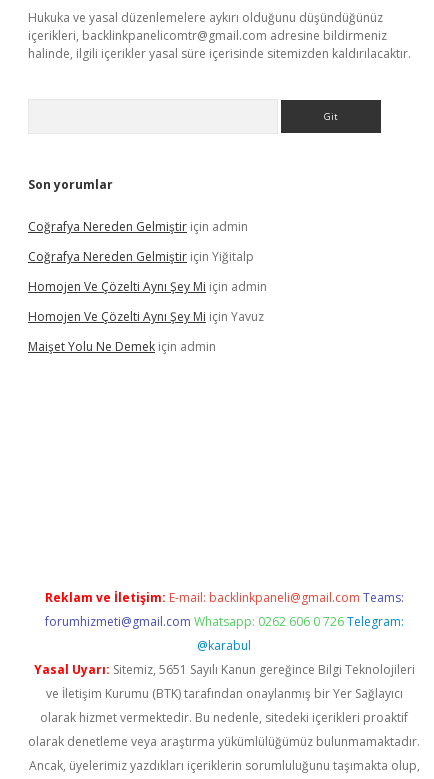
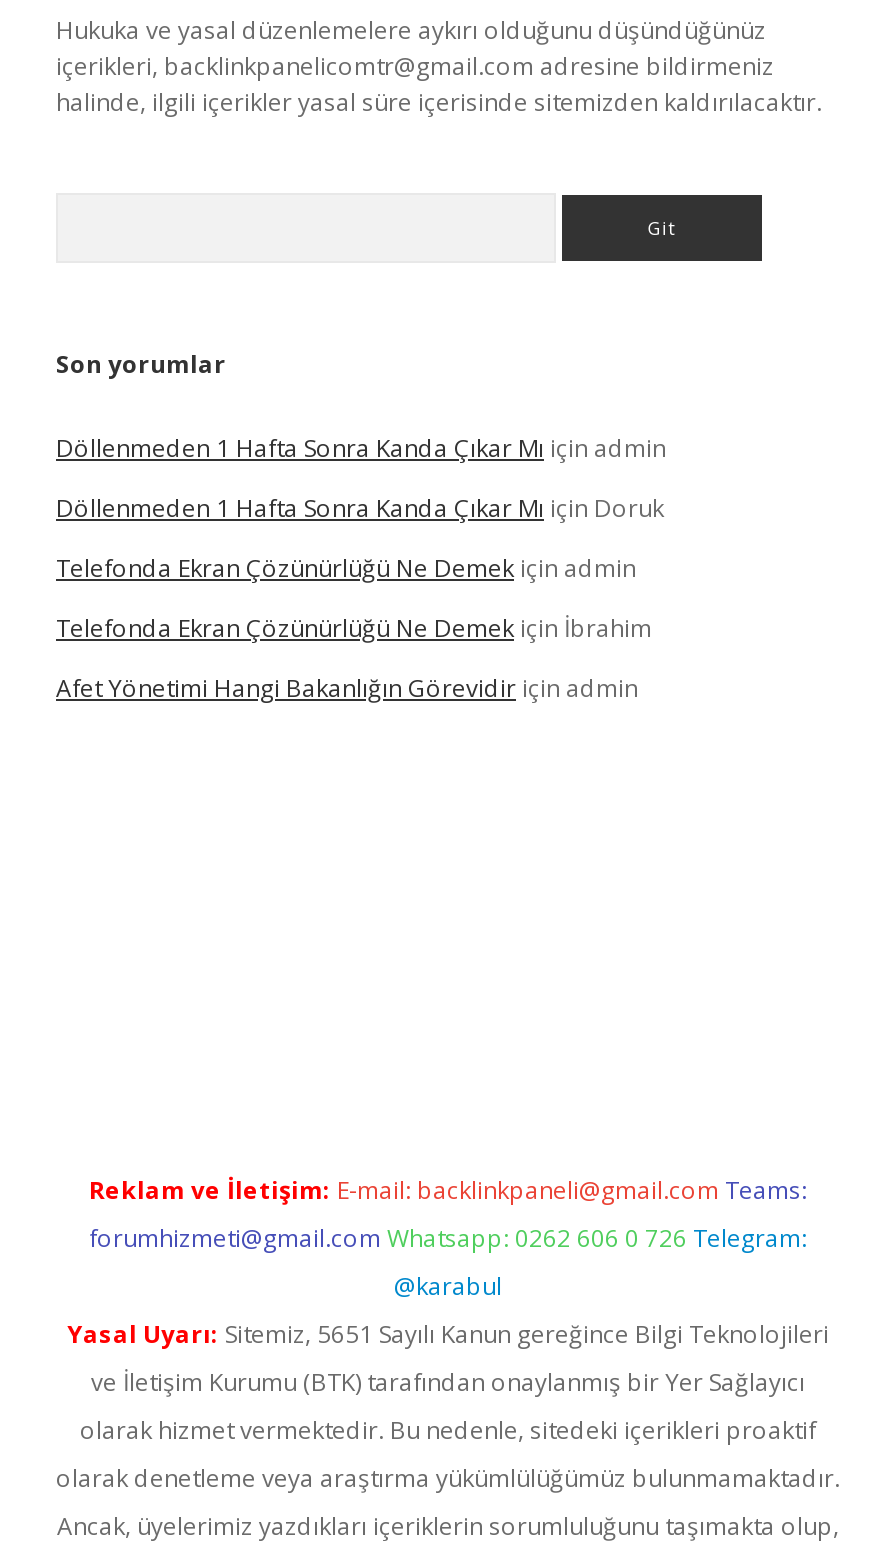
[28,218,248,235] Coğrafya Nereden Gelmiştir için admin -> [56,431,666,465] Döllenmeden 1 Hafta Sonra Kanda Çıkar Mı için admin
[28,248,254,265] Coğrafya Nereden Gelmiştir için Yiğitalp -> [56,491,664,525] Döllenmeden 1 Hafta Sonra Kanda Çıkar Mı için Doruk
[28,278,267,295] Homojen Ve Çözelti Aynı Şey Mi için admin -> [56,551,636,585] Telefonda Ekran Çözünürlüğü Ne Demek için admin
[28,308,264,325] Homojen Ve Çözelti Aynı Şey Mi için Yavuz -> [56,611,652,645] Telefonda Ekran Çözünürlüğü Ne Demek için İbrahim
[28,338,216,355] Maişet Yolu Ne Demek için admin -> [56,671,638,705] Afet Yönetimi Hangi Bakanlığın Görevidir için admin

